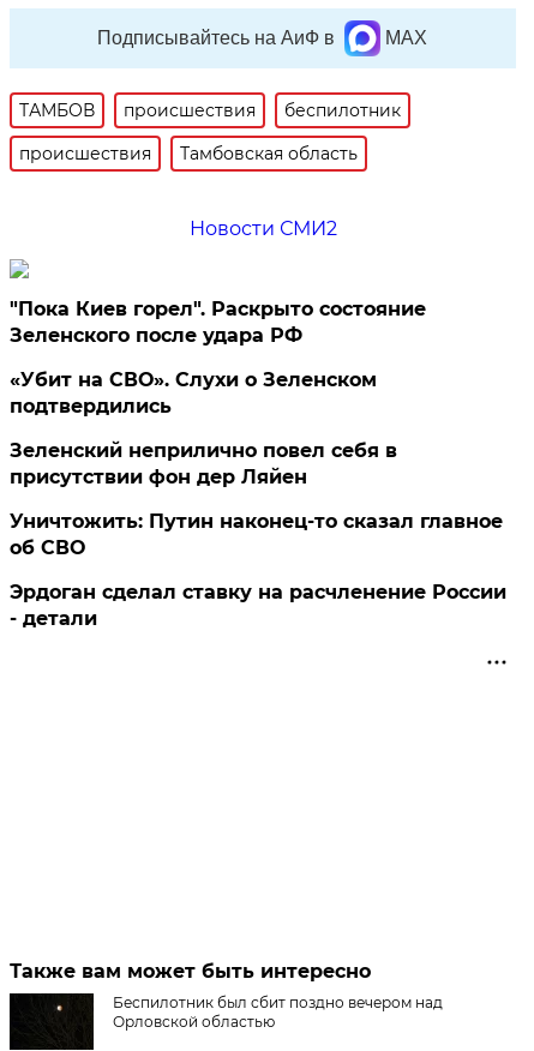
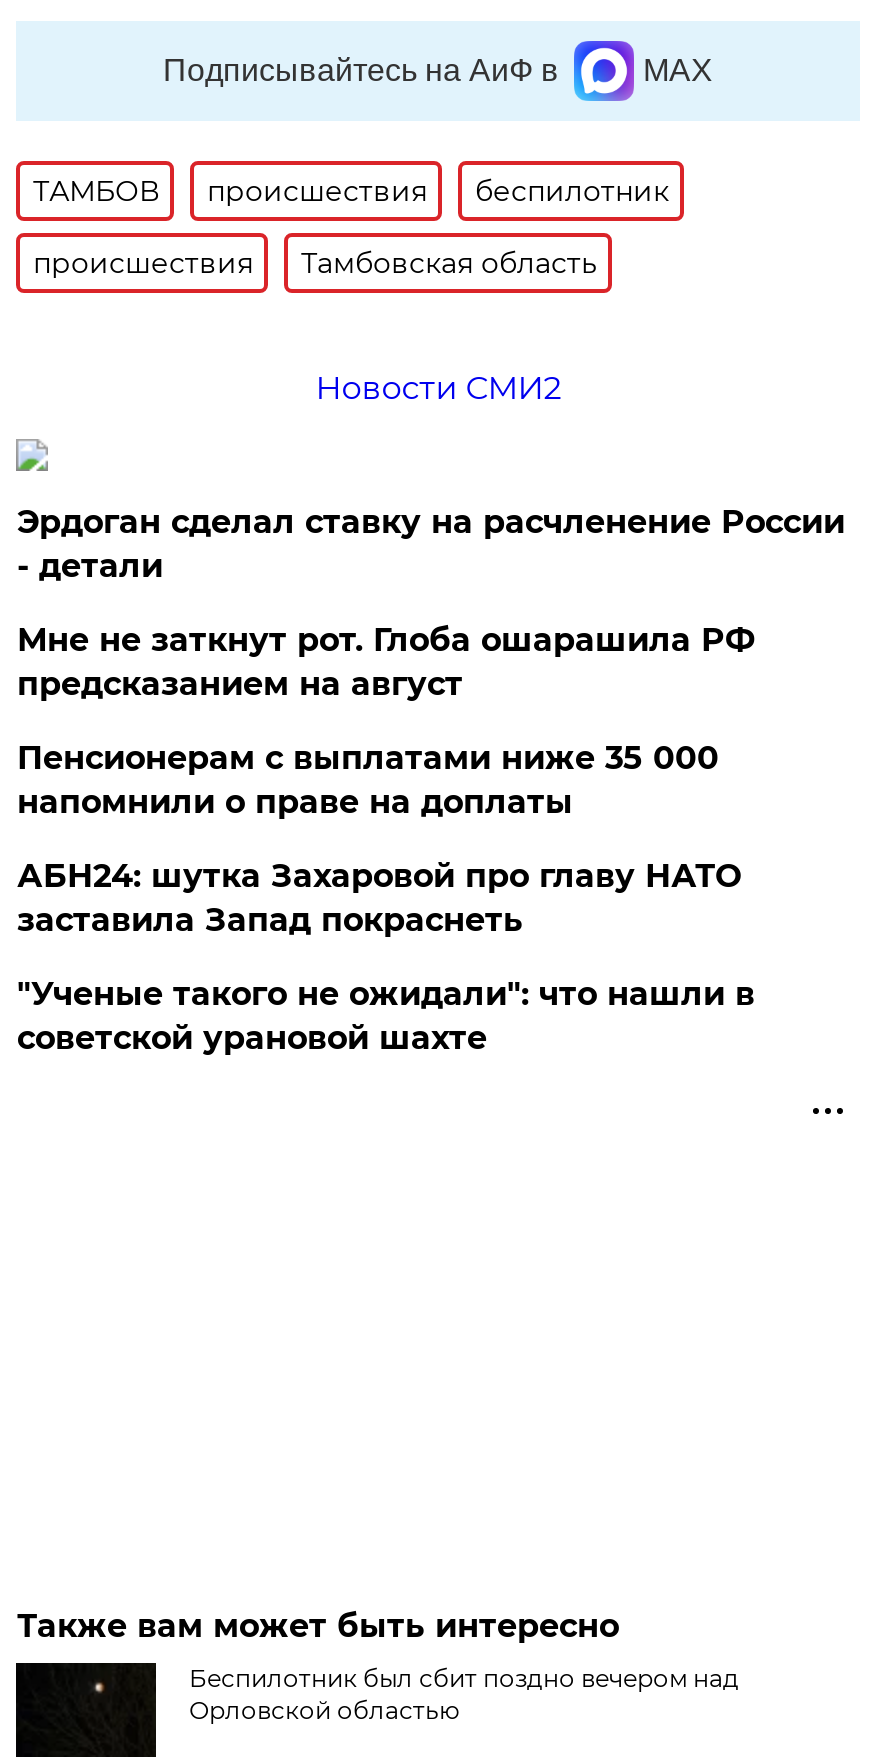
[10,298,503,559] "Пока Киев горел". Раскрыто состояние | Зеленского после удара РФ | «Убит на СВО». Слухи о Зеленском | подтвердились | Зеленский неприлично повел cебя в | присутствии фон дер Ляйен | Уничтожить: Путин наконец-то сказал главное | об СВО -> none
moved [10,581,507,630] -> [17,503,845,585]: Эрдоган сделал ставку на расчленение России | - детали
none -> [17,621,755,1057] Мне не заткнут рот. Глоба ошарашила РФ | предсказанием на август | Пенсионерам с выплатами ниже 35 000 | напомнили о праве на доплаты | АБН24: шутка Захаровой про главу НАТО | заставила Запад покраснеть | "Ученые такого не ожидали": что нашли в | советской урановой шахте

